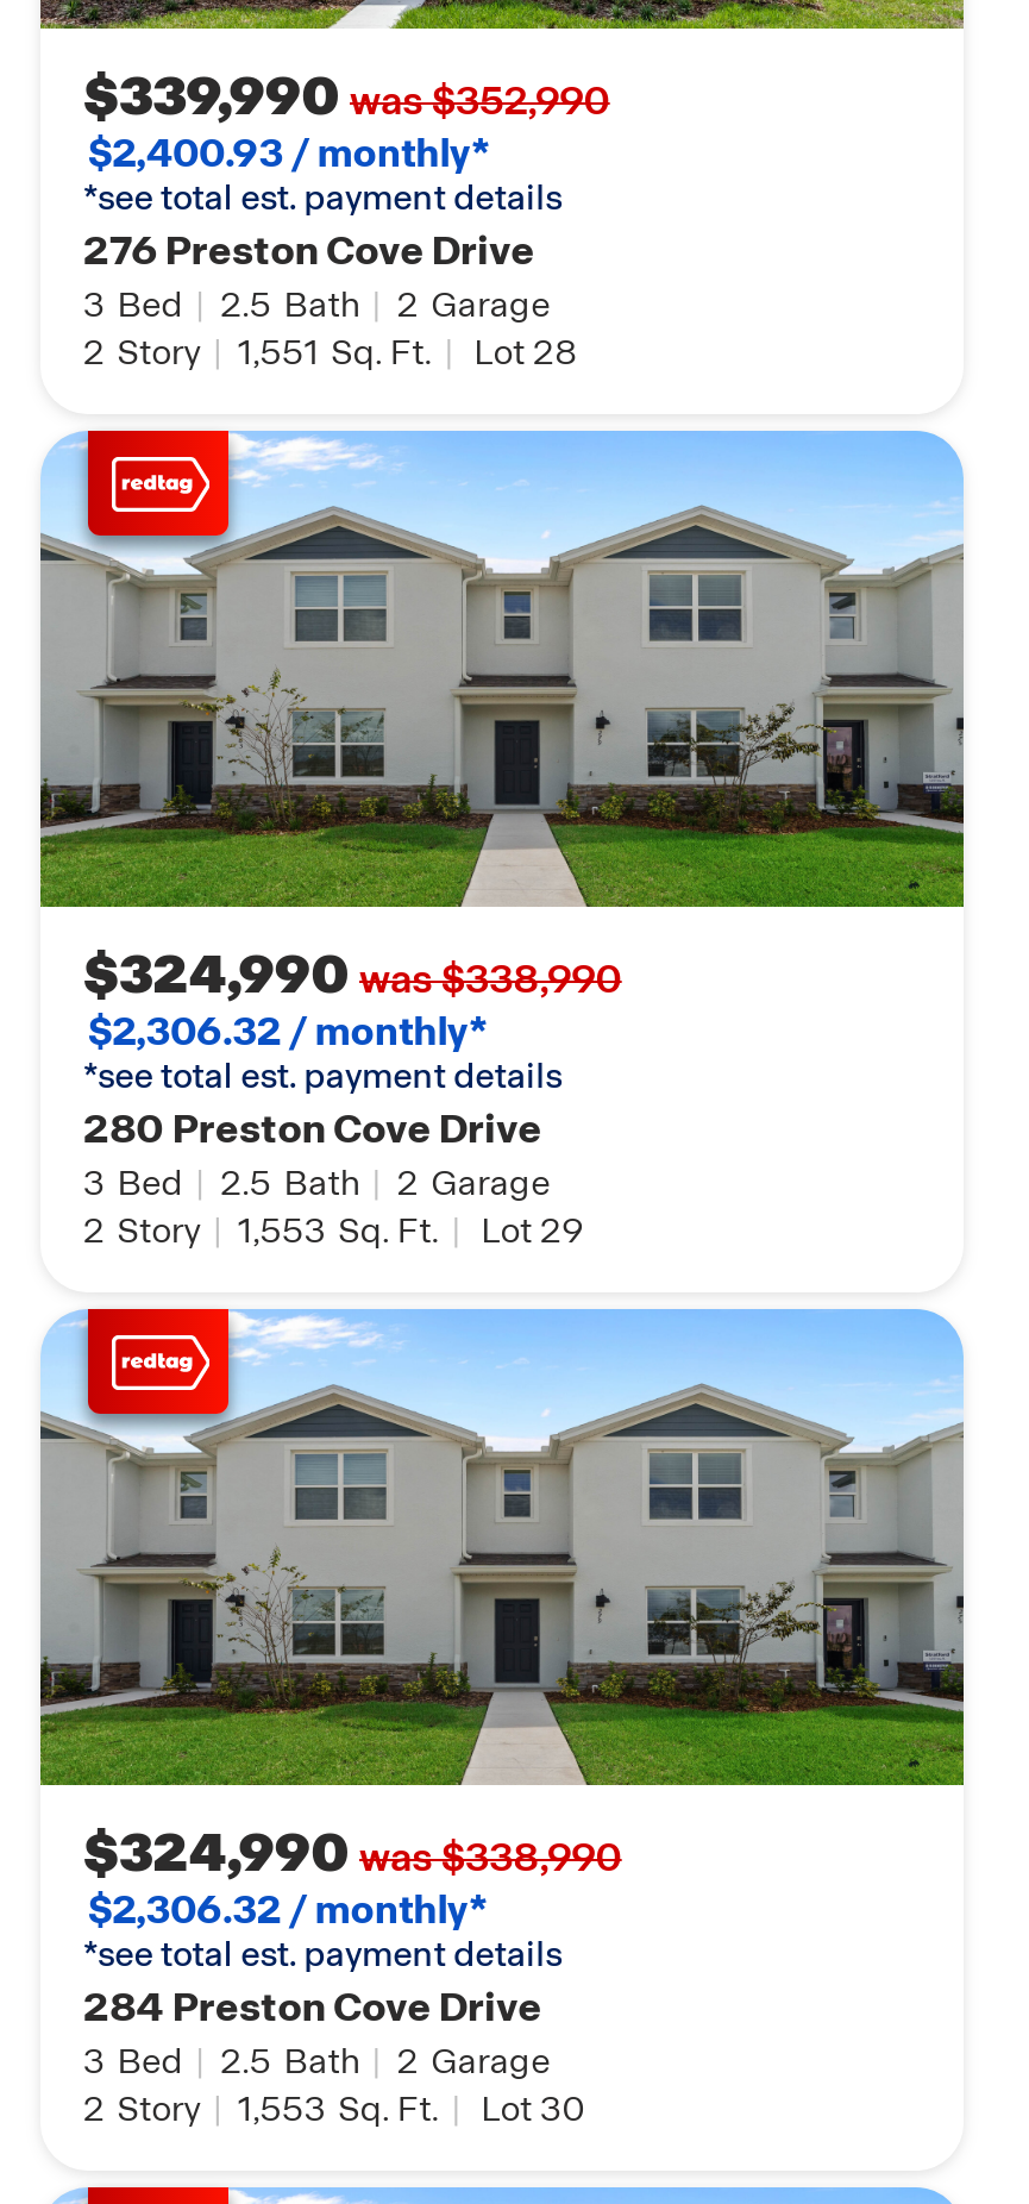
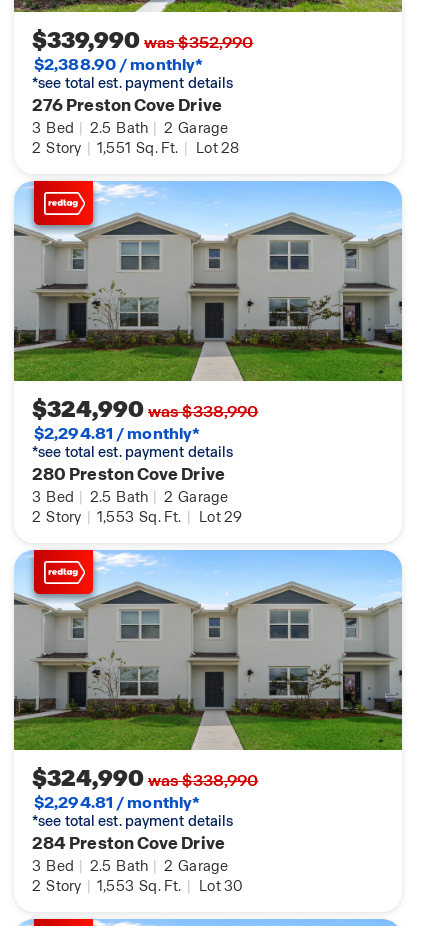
[88,129,491,179] $2,400.93 / monthly* -> [34,54,203,75] $2,388.90 / monthly*
[88,1007,488,1057] $2,306.32 / monthly* -> [34,423,200,444] $2,294.81 / monthly*
[88,1886,488,1936] $2,306.32 / monthly* -> [34,792,200,813] $2,294.81 / monthly*

